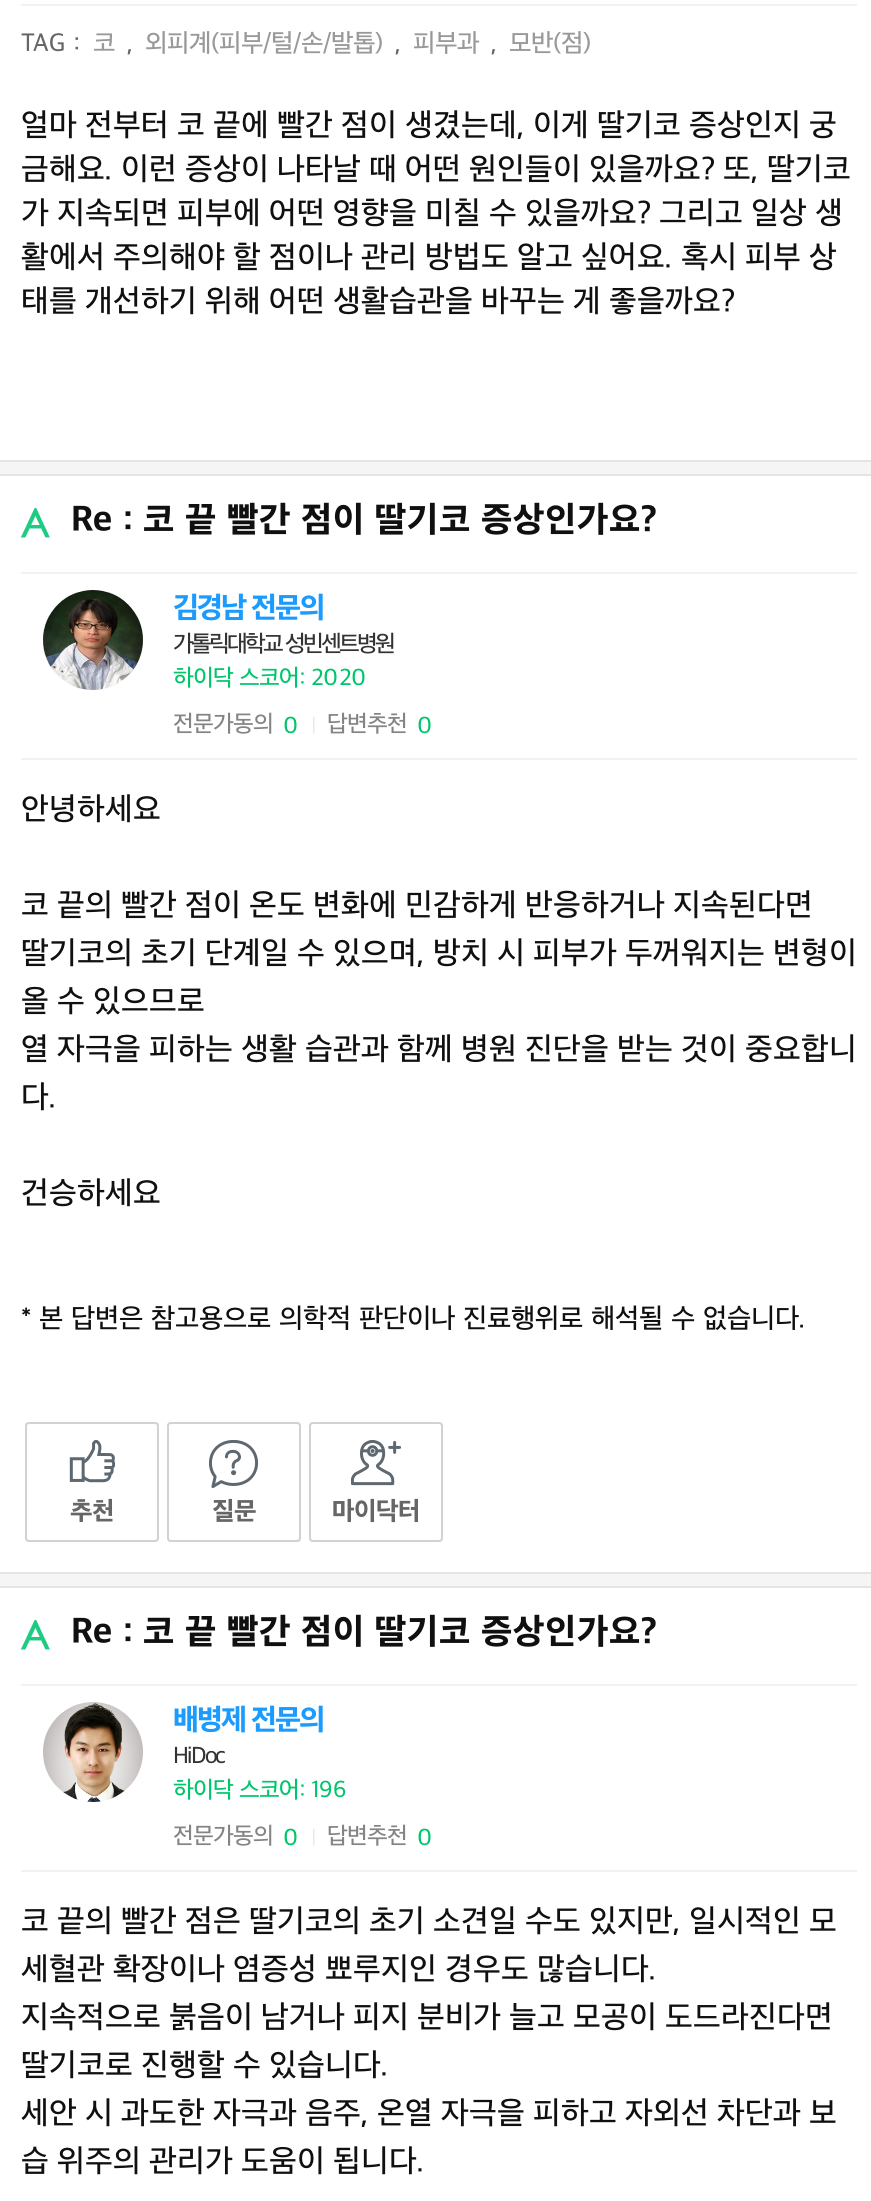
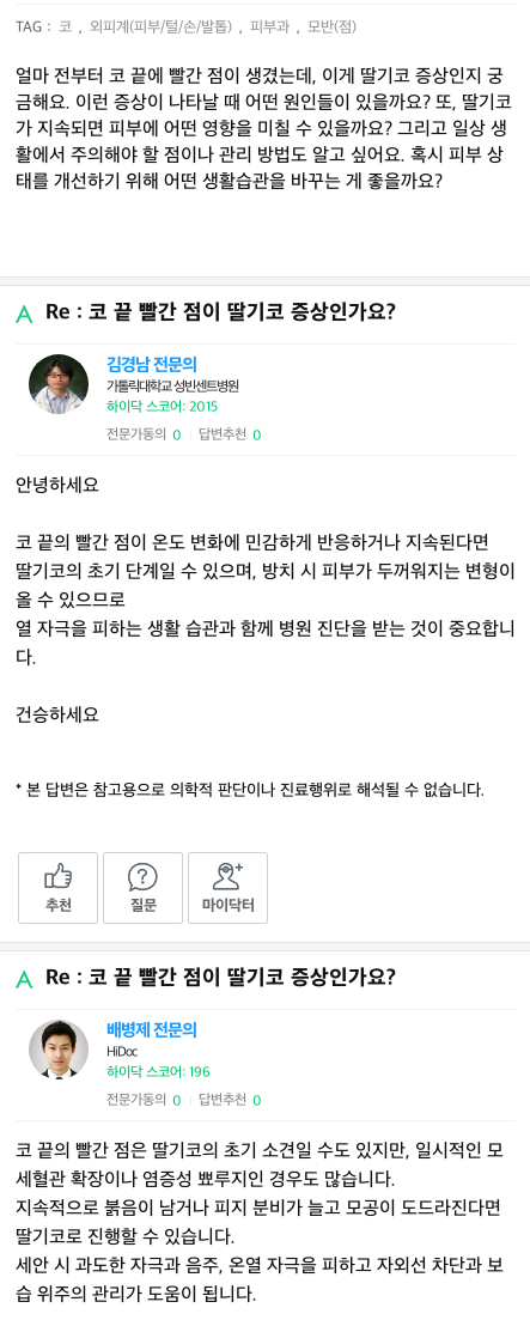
[173,664,367,694] 하이닥 스코어: 2020 -> [106,399,218,416] 하이닥 스코어: 2015

